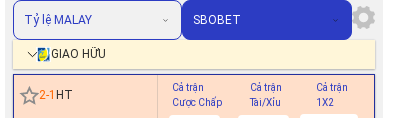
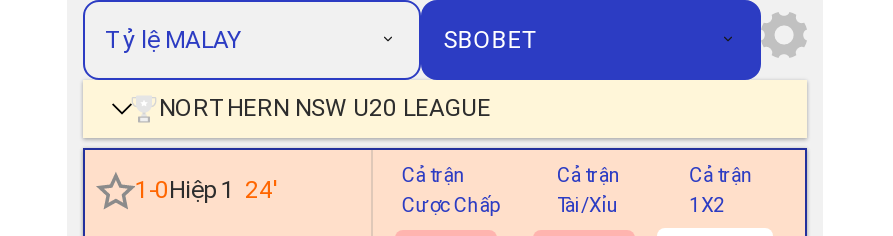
[51,47,106,61] GIAO HỮU -> [159,94,491,122] NORTHERN NSW U20 LEAGUE
[39,88,73,102] 2-1 HT -> [135,176,279,204] 1 - 0Hiệp 1 24'

